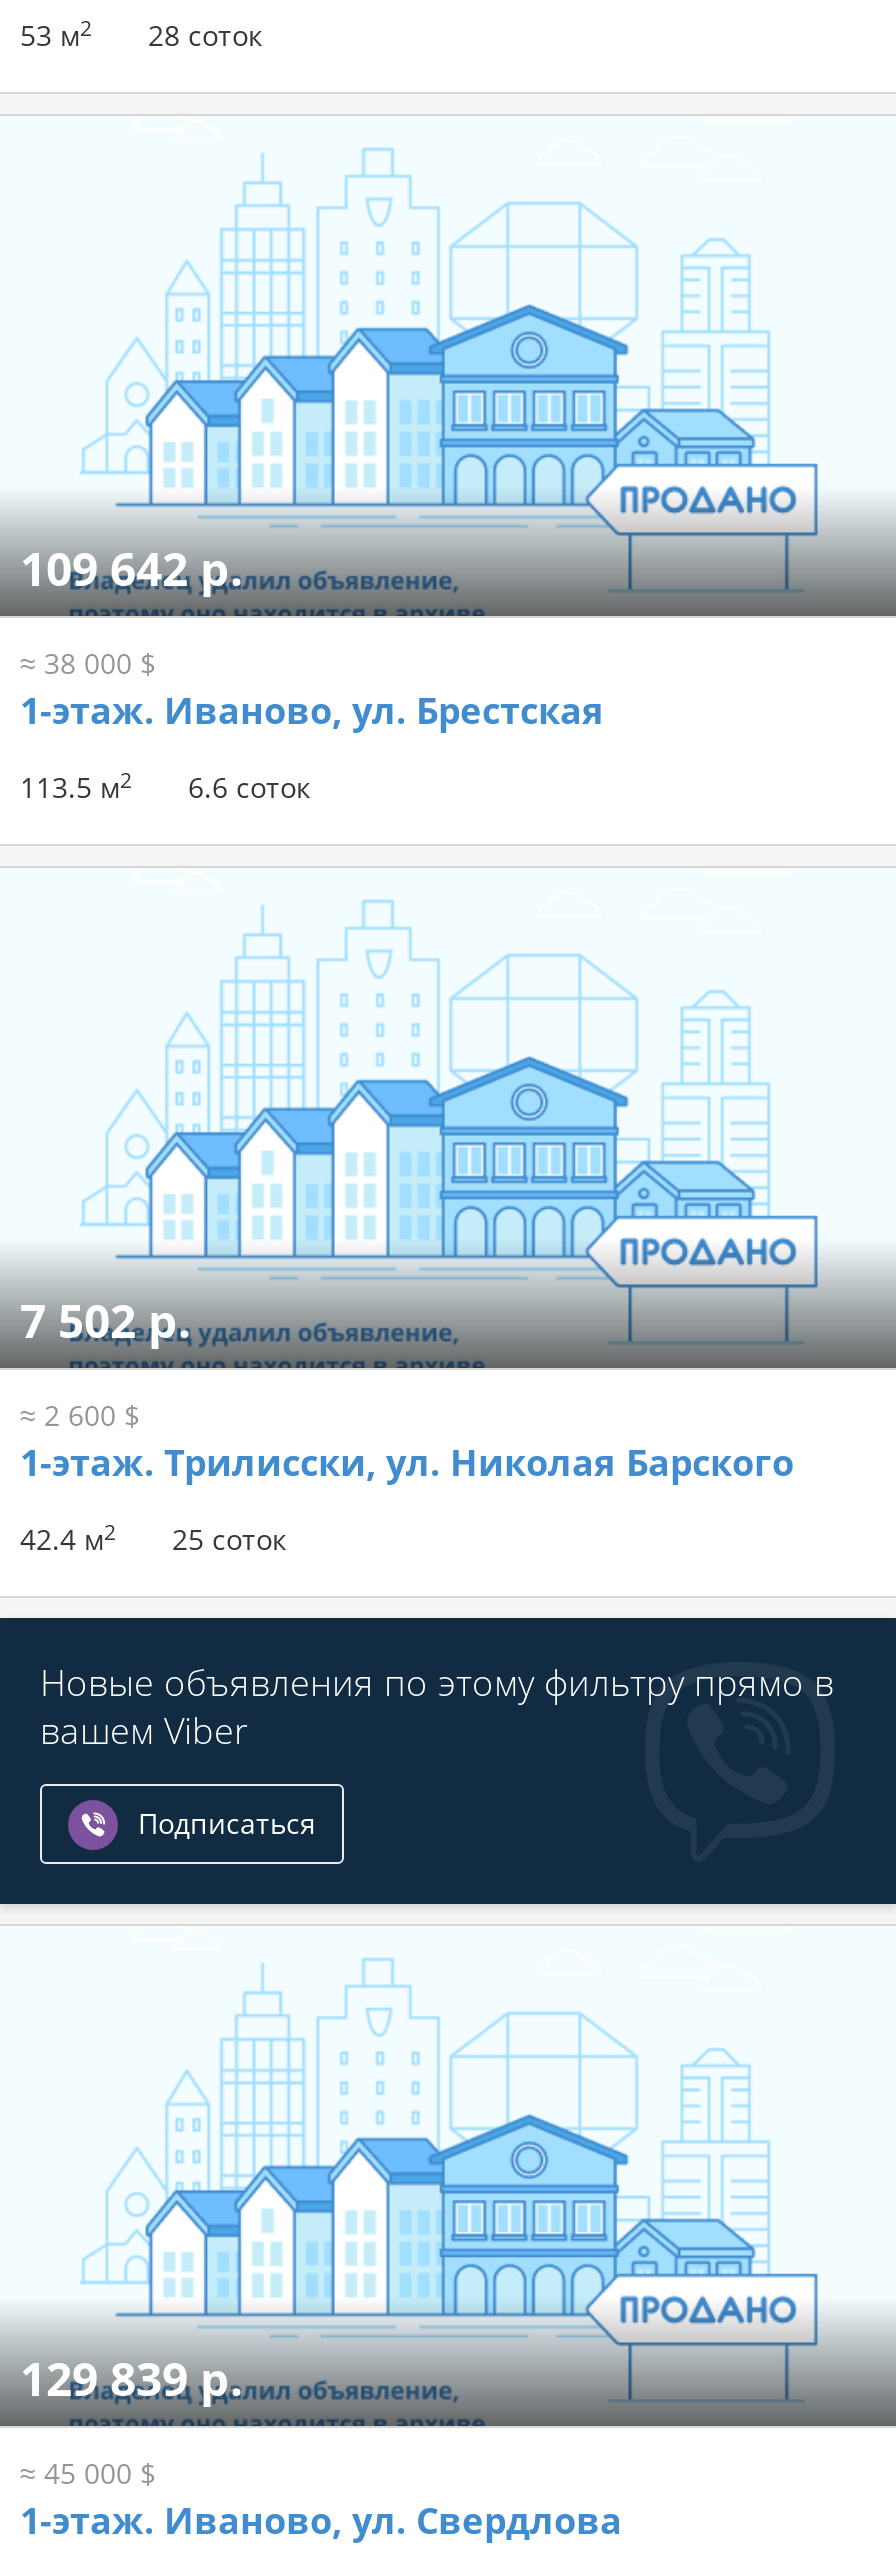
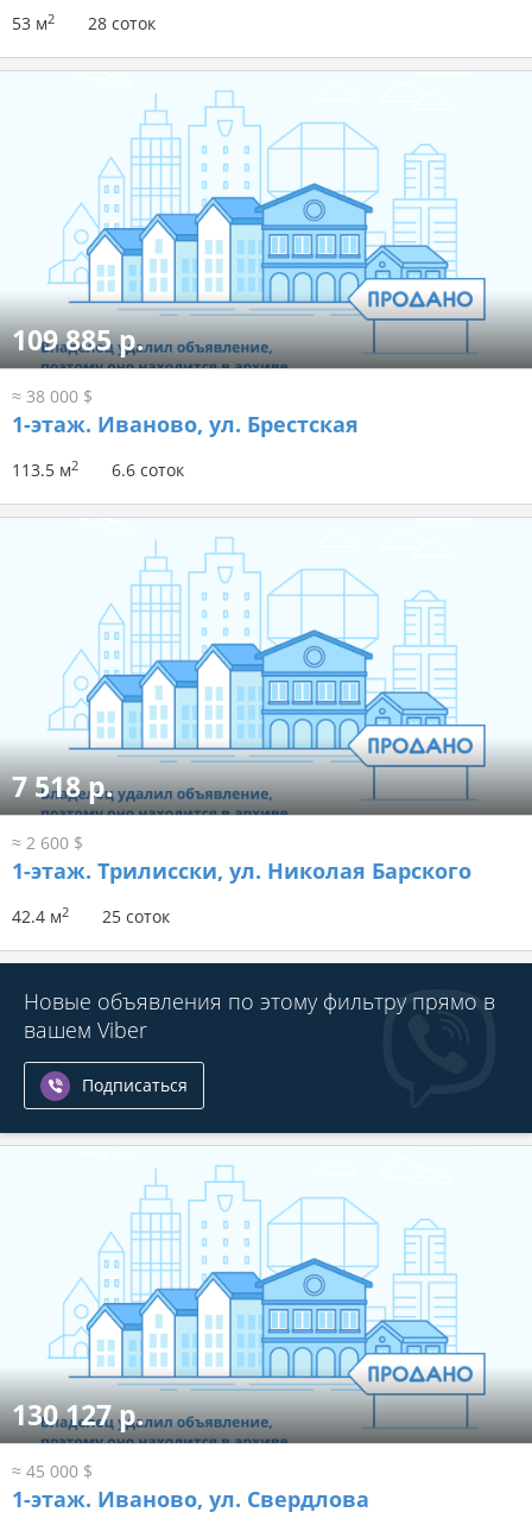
[20,537,244,601] 109 642 р. -> [12,321,145,359] 109 885 р.
[20,1289,192,1353] 7 502 р. -> [12,768,114,806] 7 518 р.
[20,2347,244,2411] 129 839 р. -> [12,1396,145,1434] 130 127 р.

